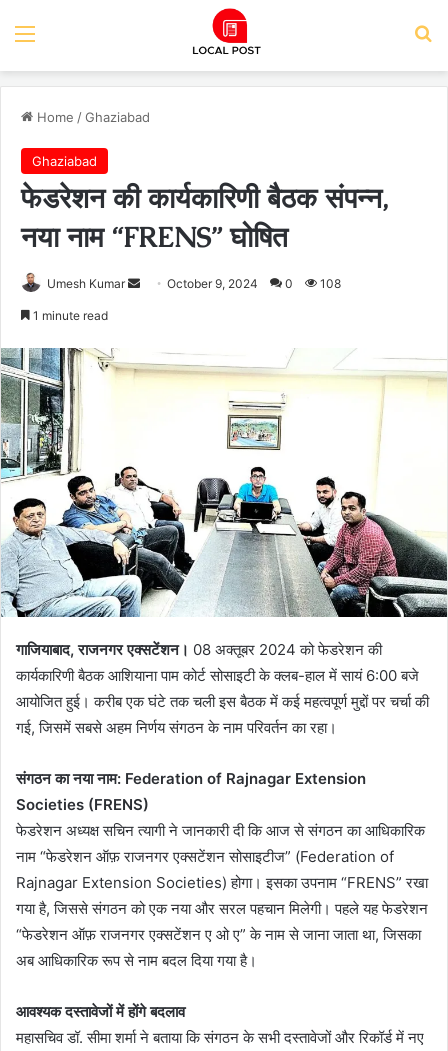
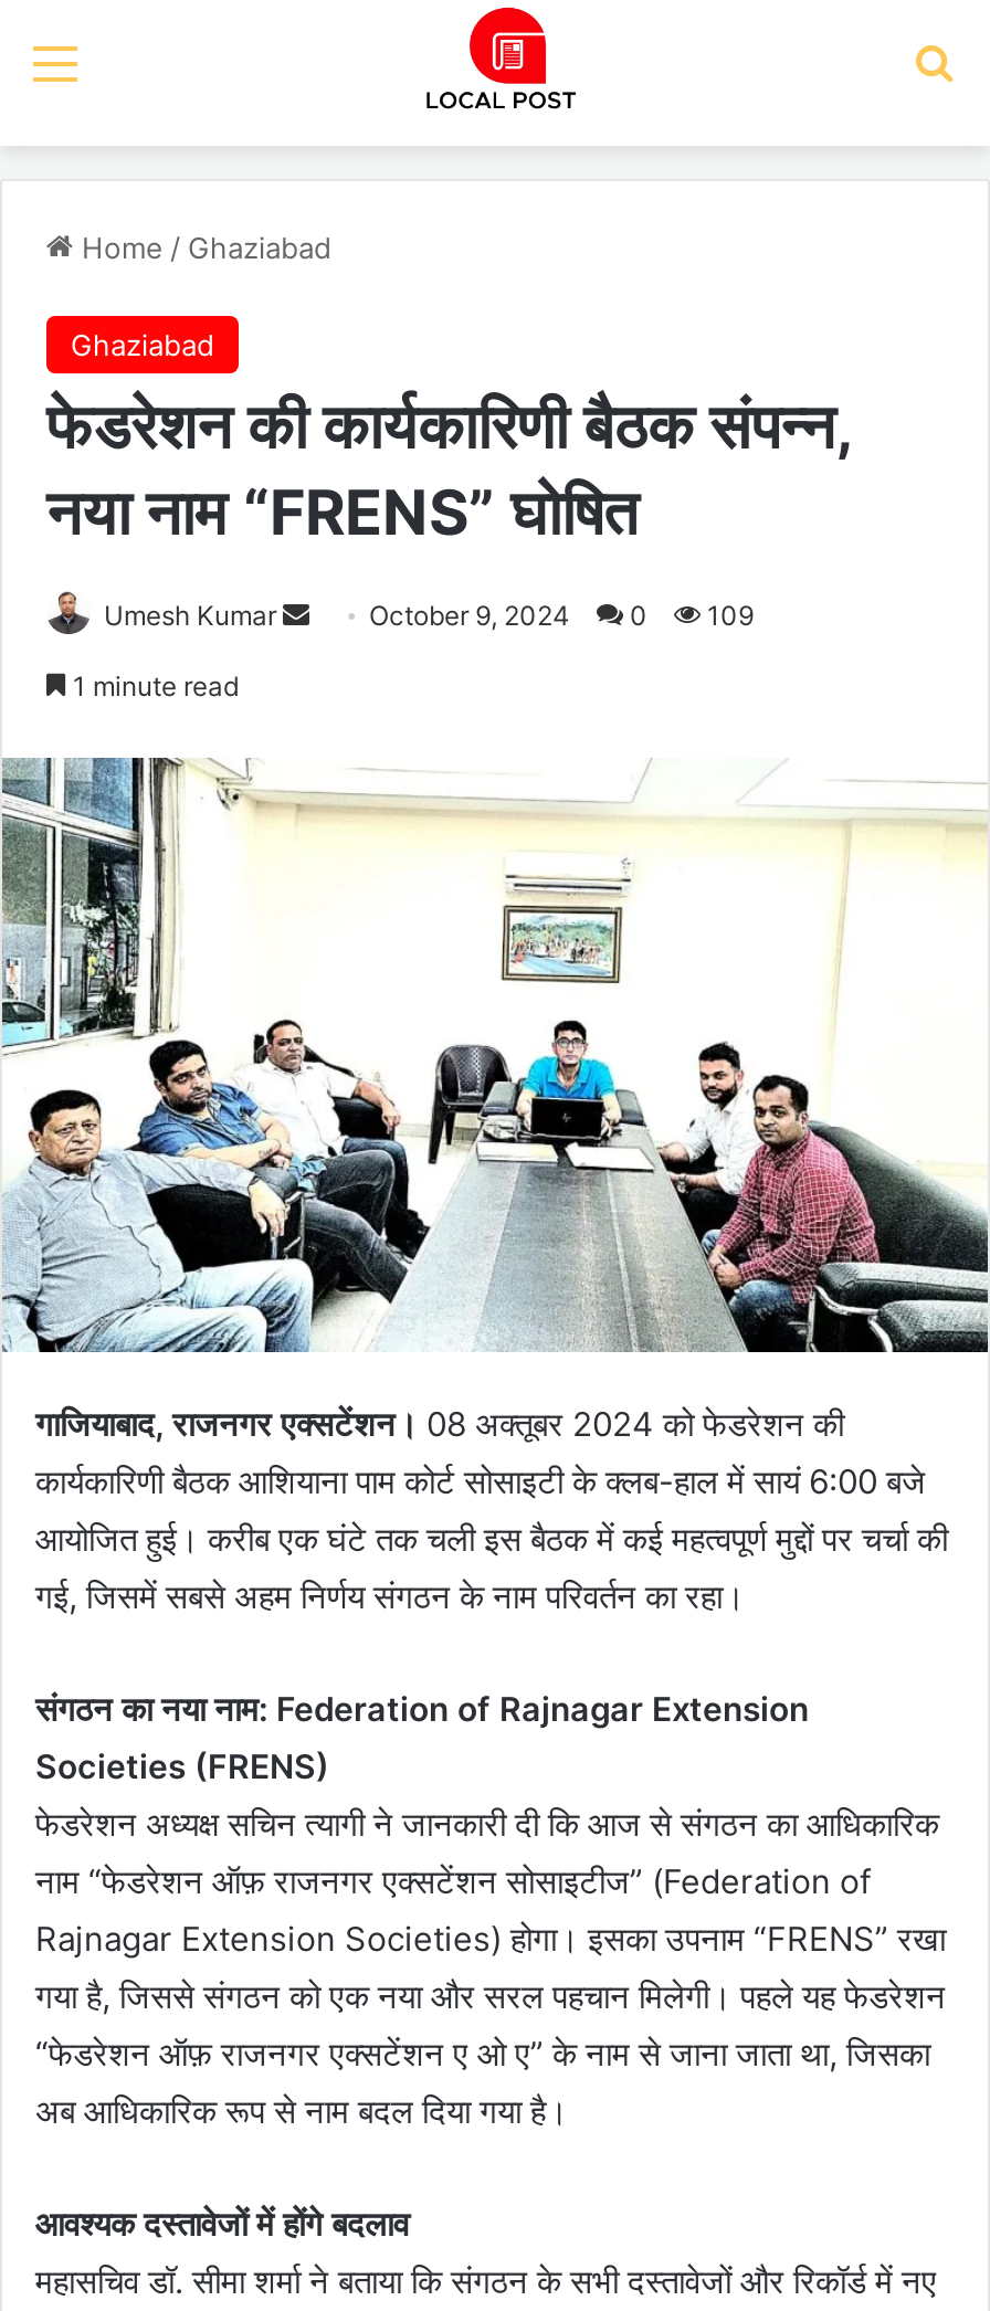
[317,276,341,291] 108 -> [701,599,754,632] 109

